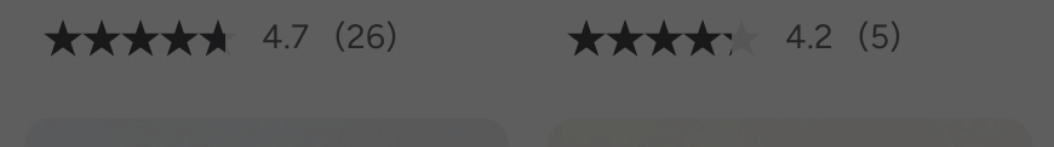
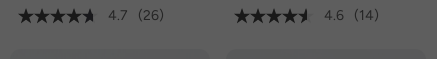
[785,17,901,58] 4.2 (5) -> [324,7,379,24] 4.6 (14)

